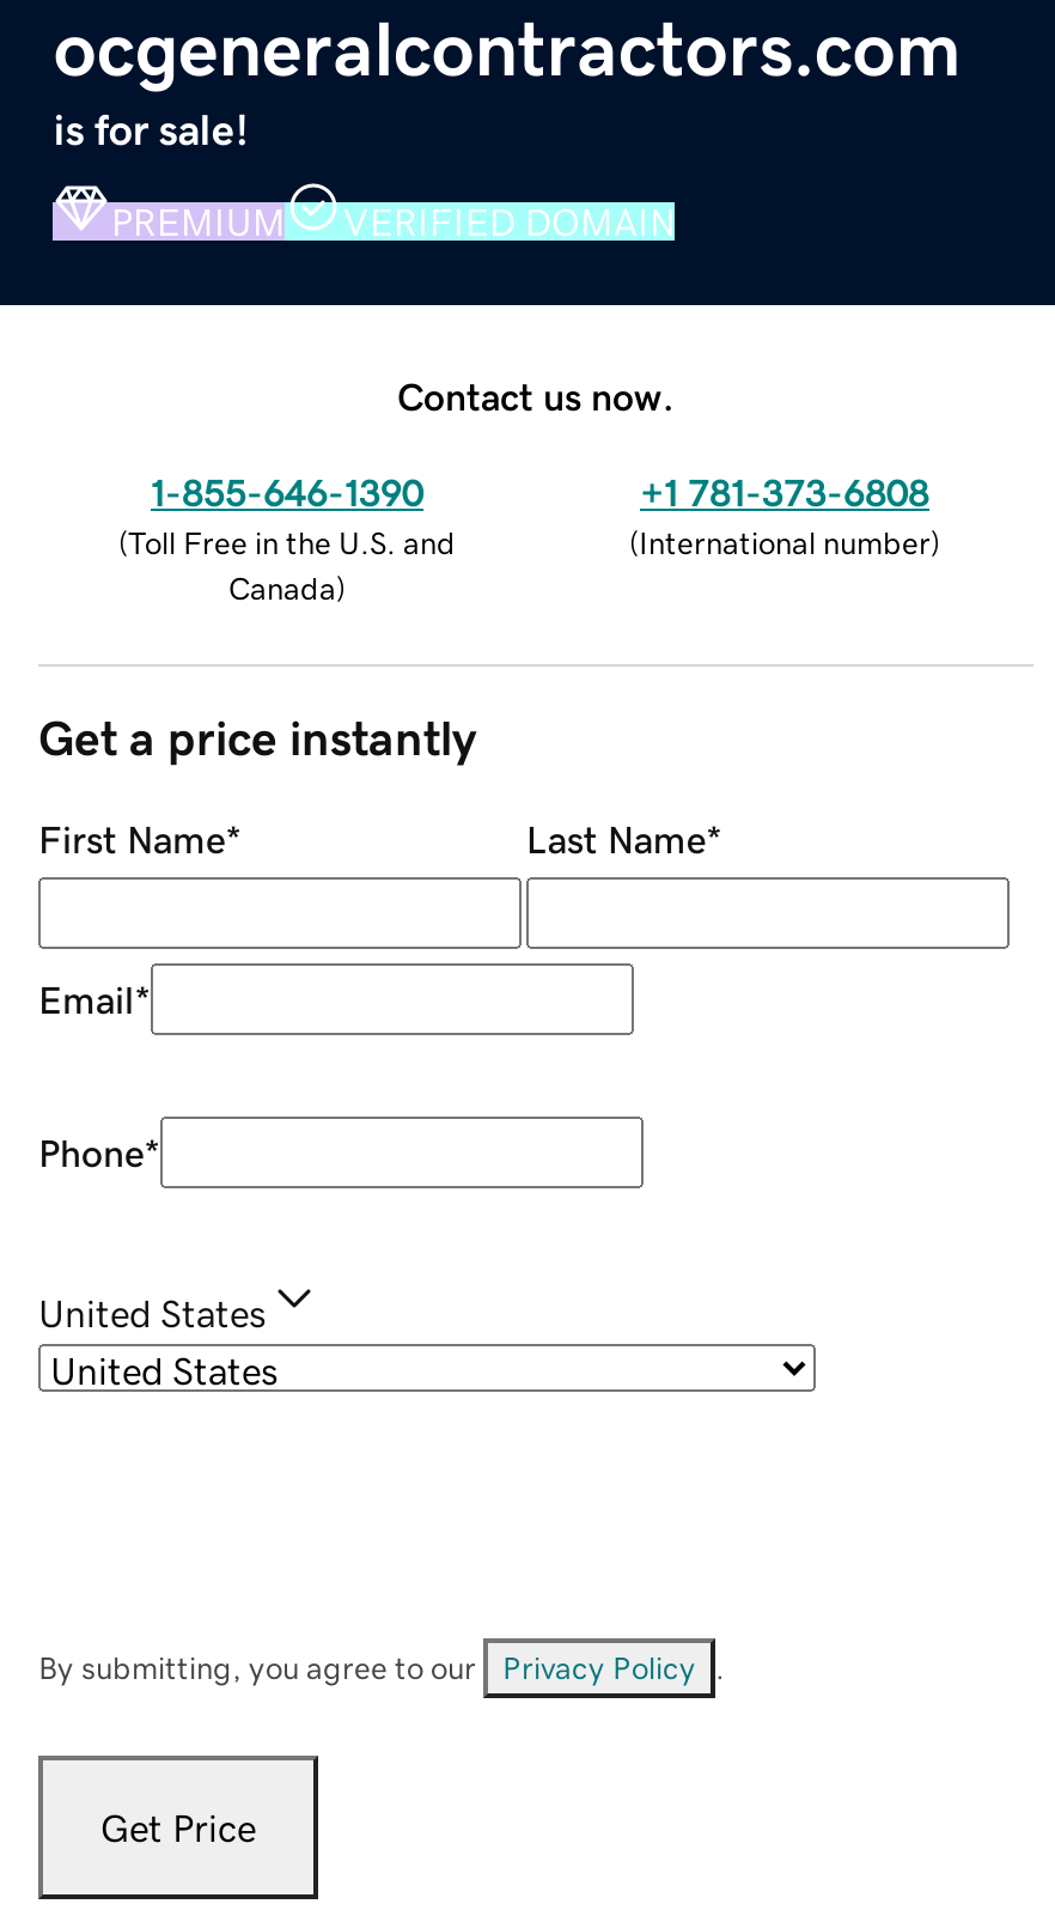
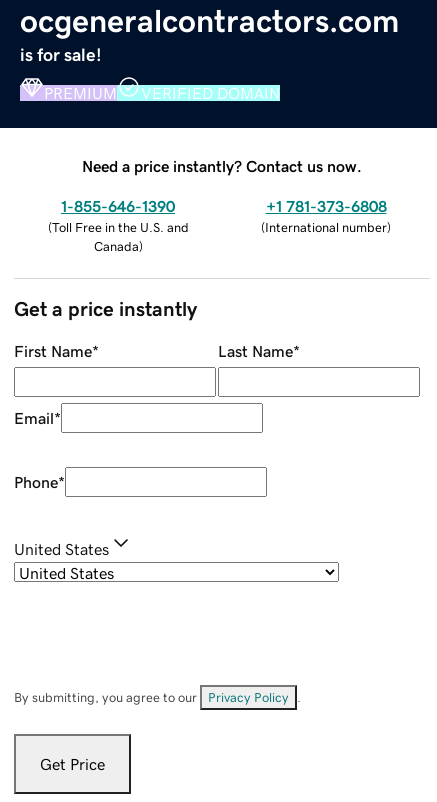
[397,376,675,414] Contact us now. -> [82,158,362,174] Need a price instantly? Contact us now.

